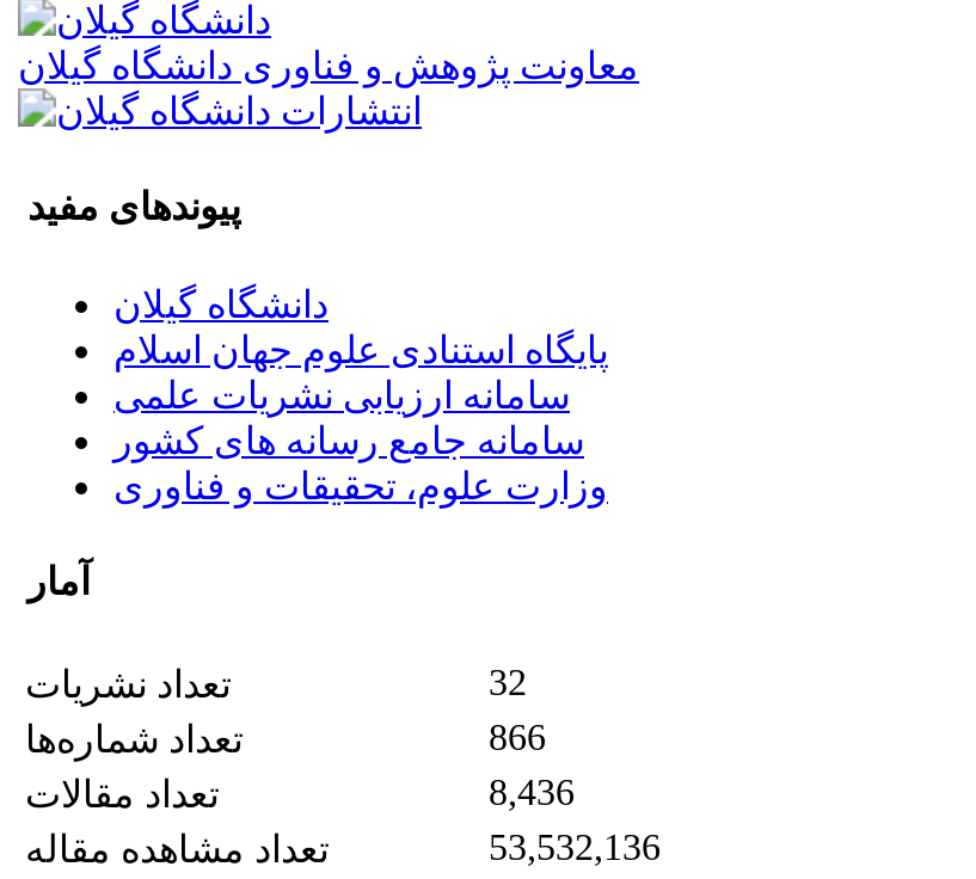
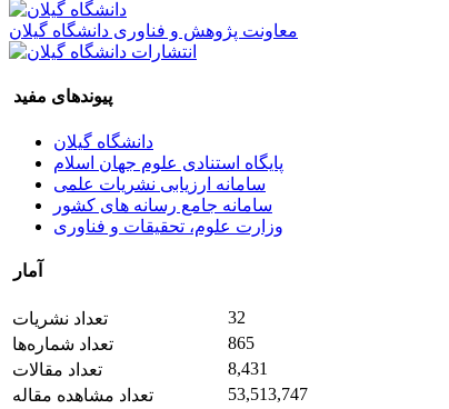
[489,717,546,757] 866 -> [228,334,255,352] 865
[489,772,575,812] 8,436 -> [228,359,268,378] 8,431
[489,827,661,867] 53,532,136 -> [228,385,308,404] 53,513,747

